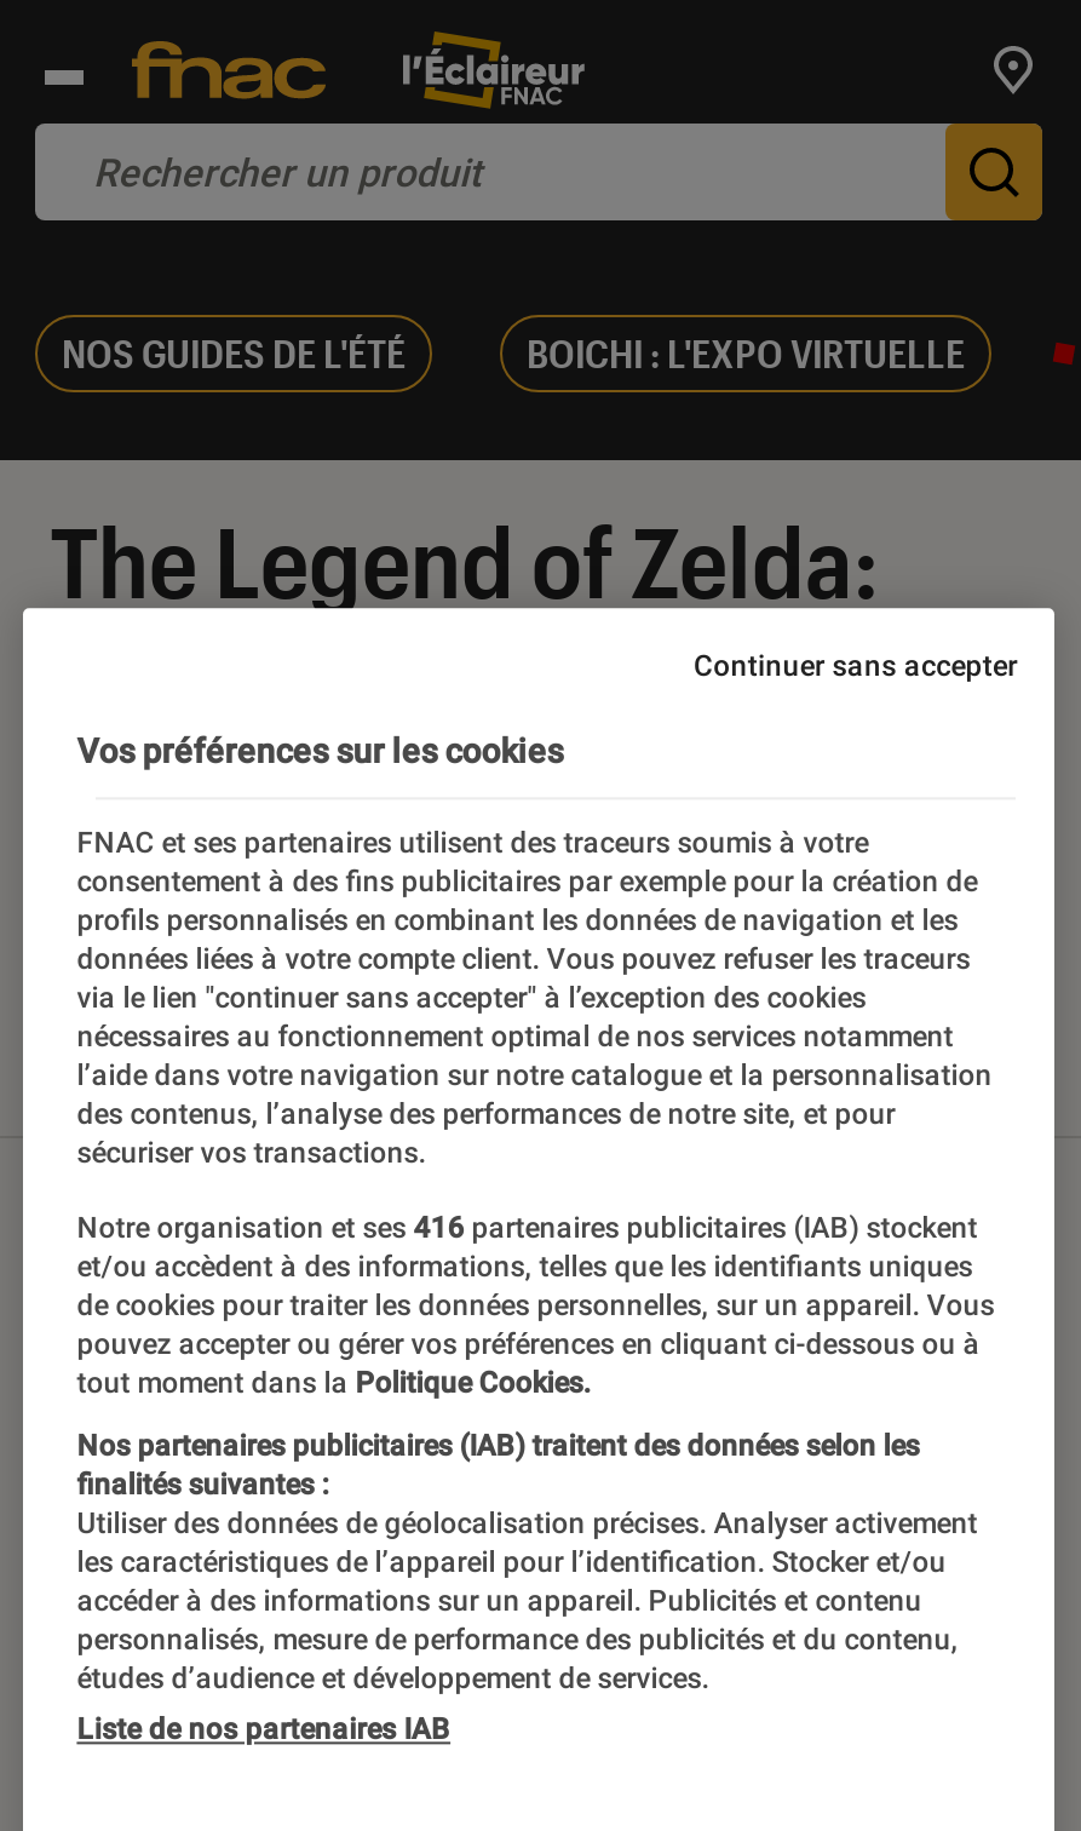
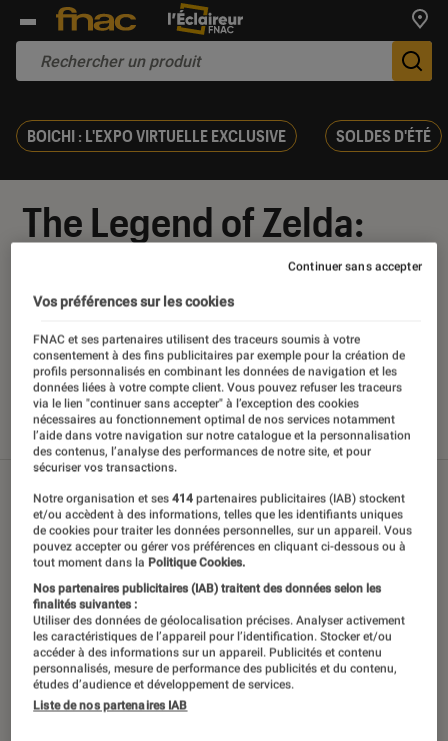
[62,330,965,376] NOS GUIDES DE L'ÉTÉ | BOICHI : L'EXPO VIRTUELLE -> [27,126,431,145] BOICHI : L'EXPO VIRTUELLE EXCLUSIVE | SOLDES D'ÉTÉ
[77,1211,977,1245] Notre organisation et ses 416 partenaires publicitaires (IAB) stockent -> [33,491,405,505] Notre organisation et ses 414 partenaires publicitaires (IAB) stockent

